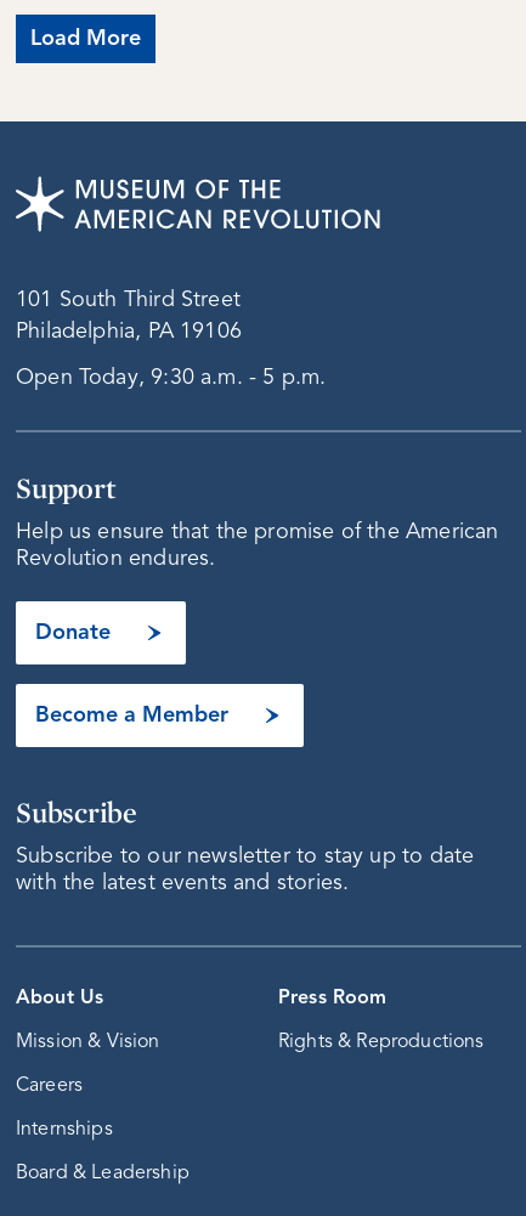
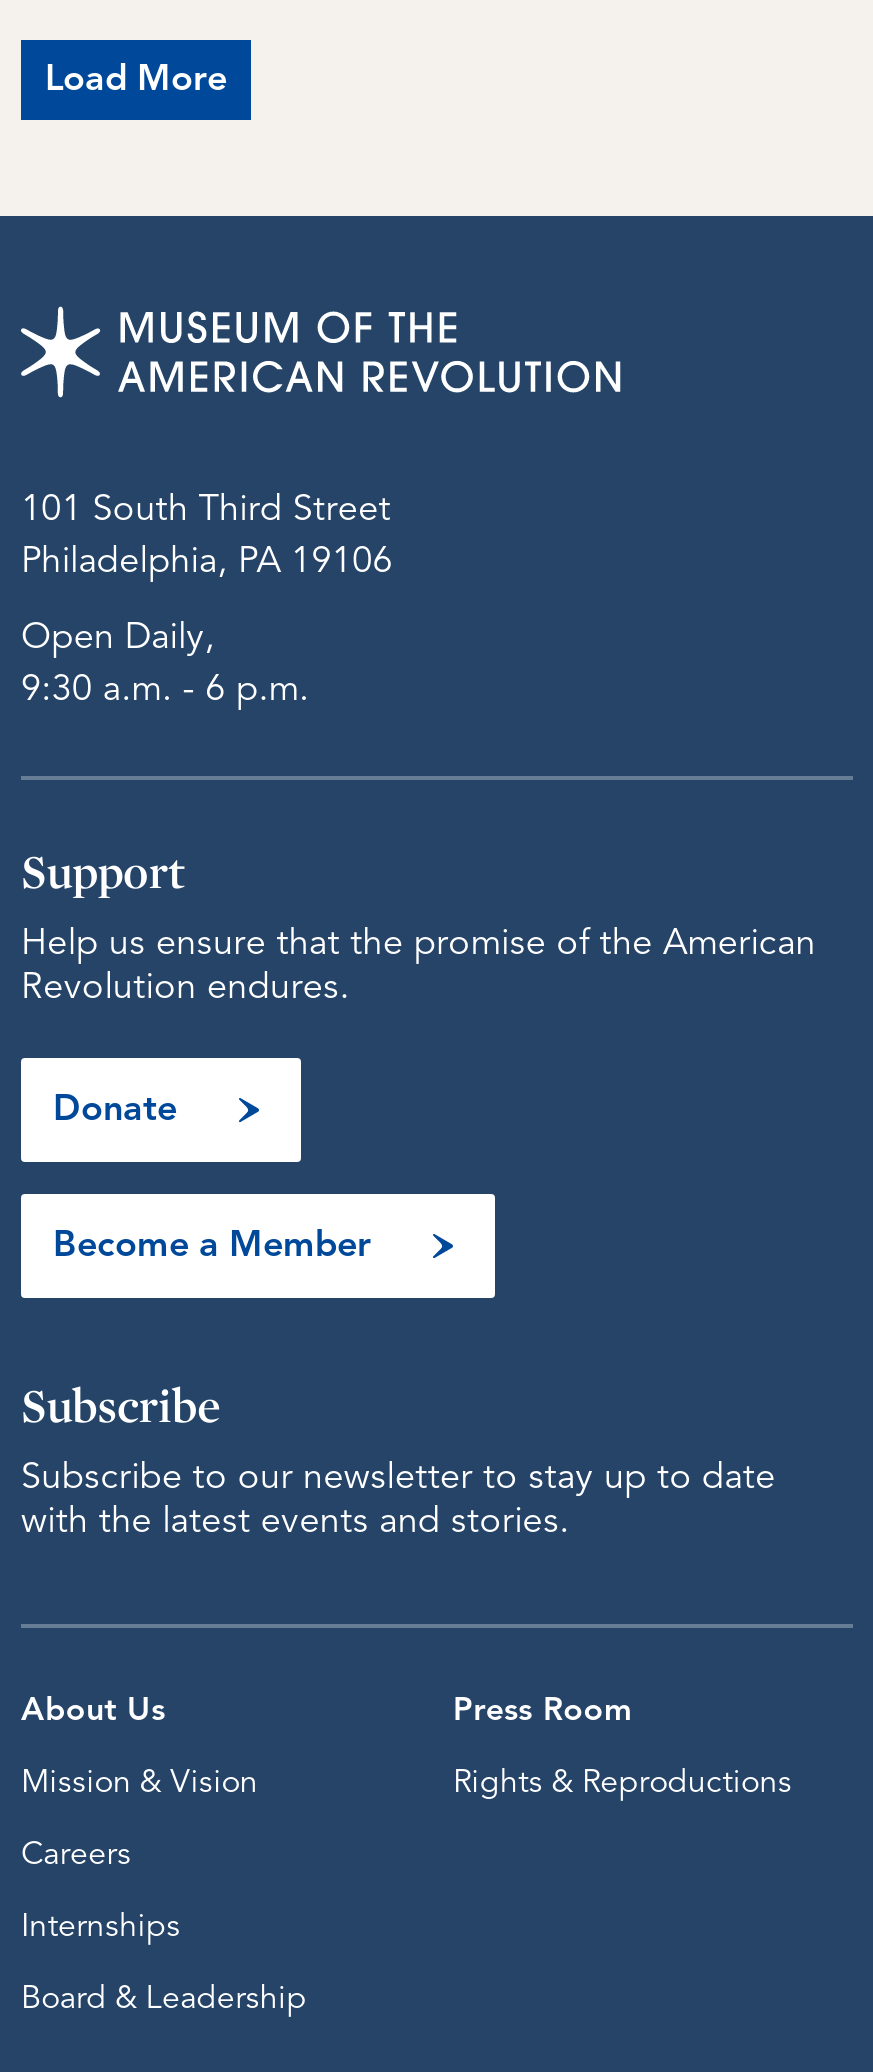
[16,367,326,389] Open Today, 9:30 a.m. - 5 p.m. -> [21,620,309,708] Open Daily, | 9:30 a.m. - 6 p.m.

